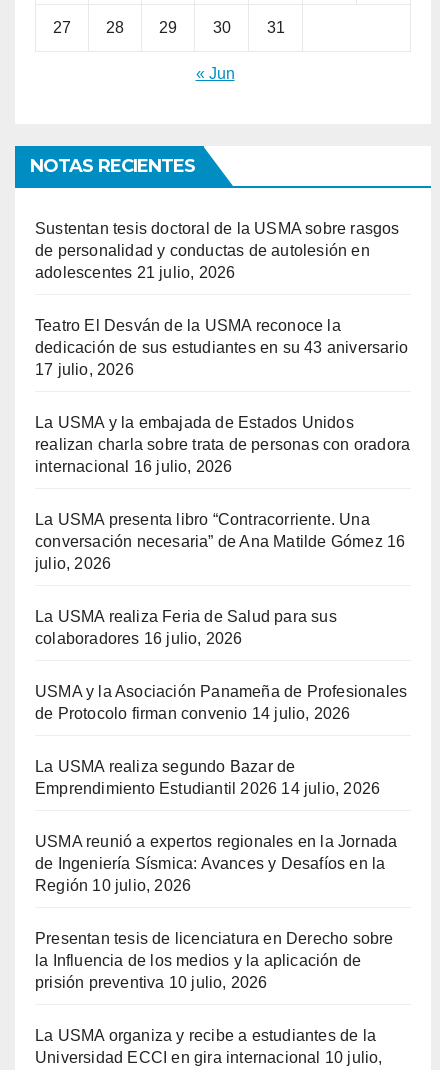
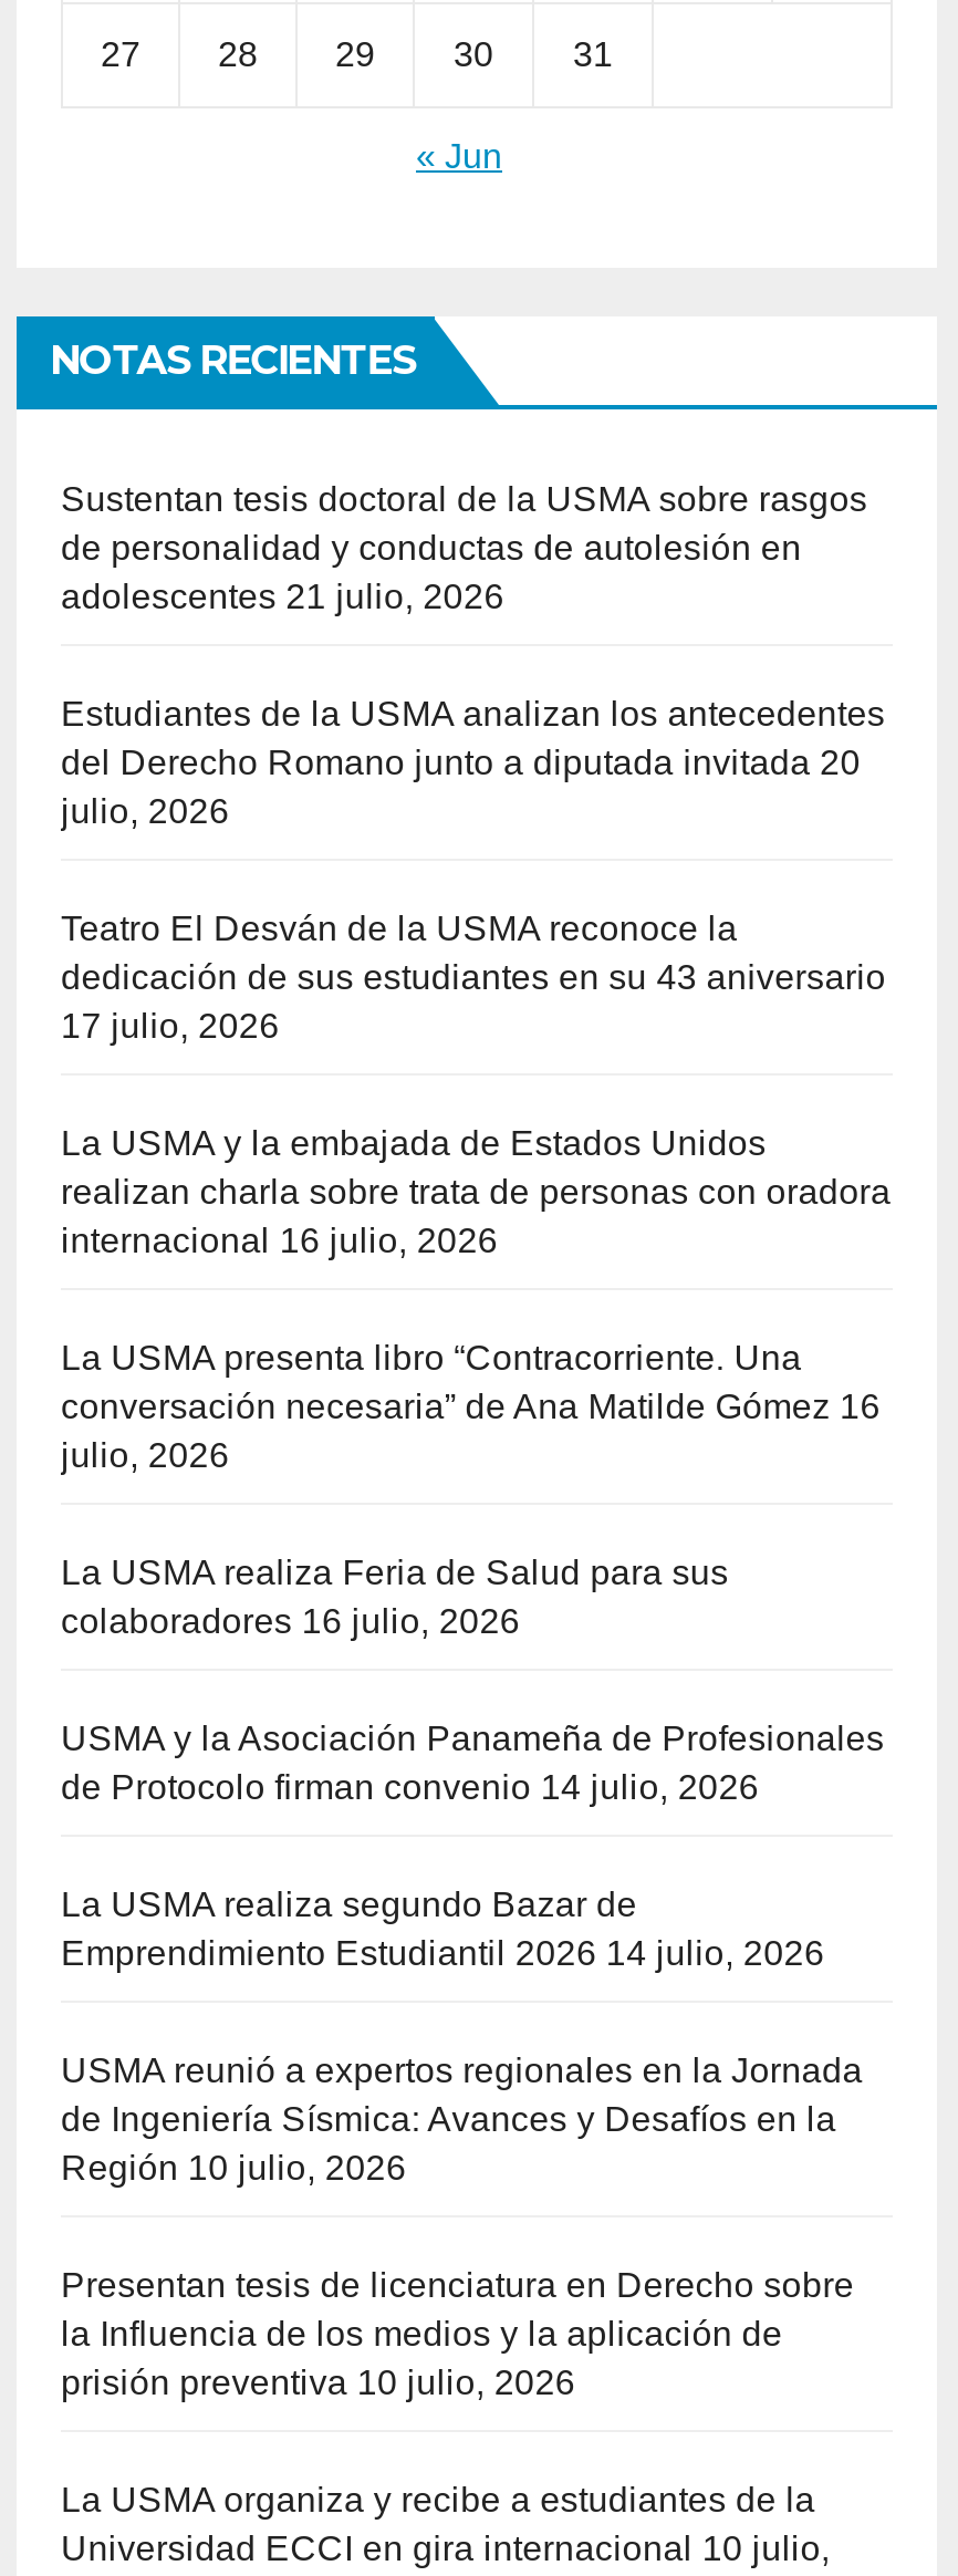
none -> [61,694,885,829] Estudiantes de la USMA analizan los antecedentes | del Derecho Romano junto a diputada invitada 20 | julio, 2026

